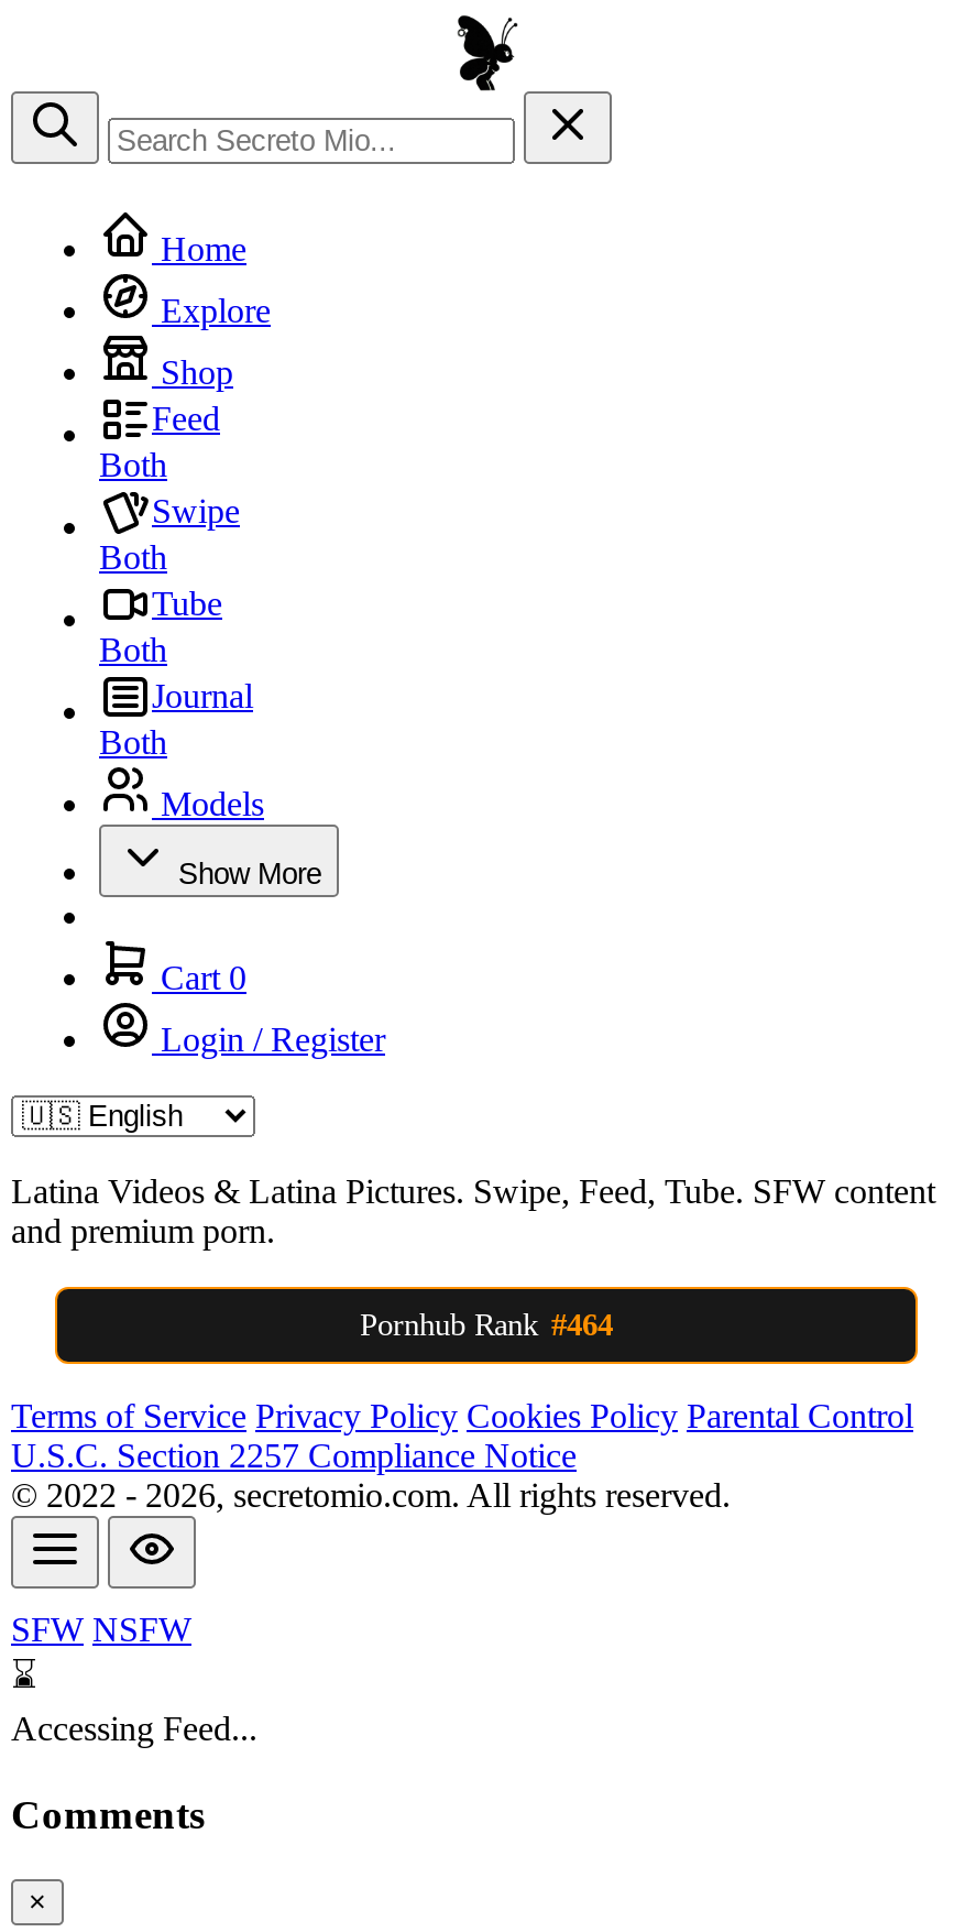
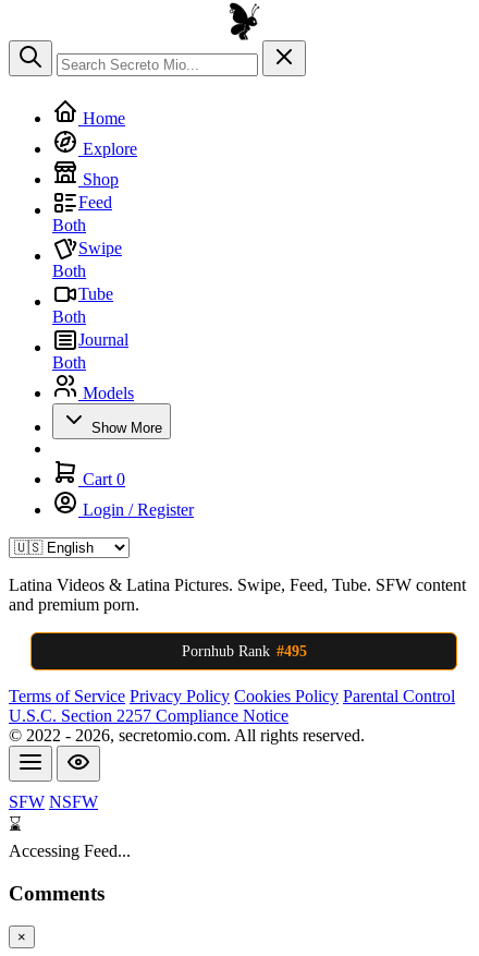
[360,1307,613,1342] Pornhub Rank #464 -> [181,642,306,659] Pornhub Rank #495

